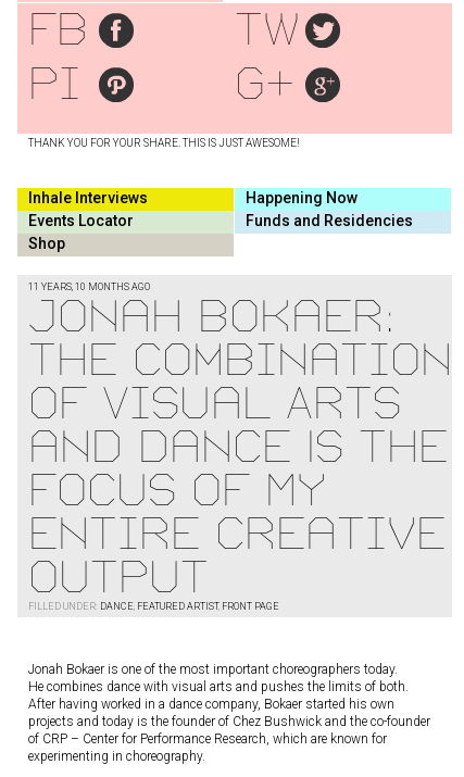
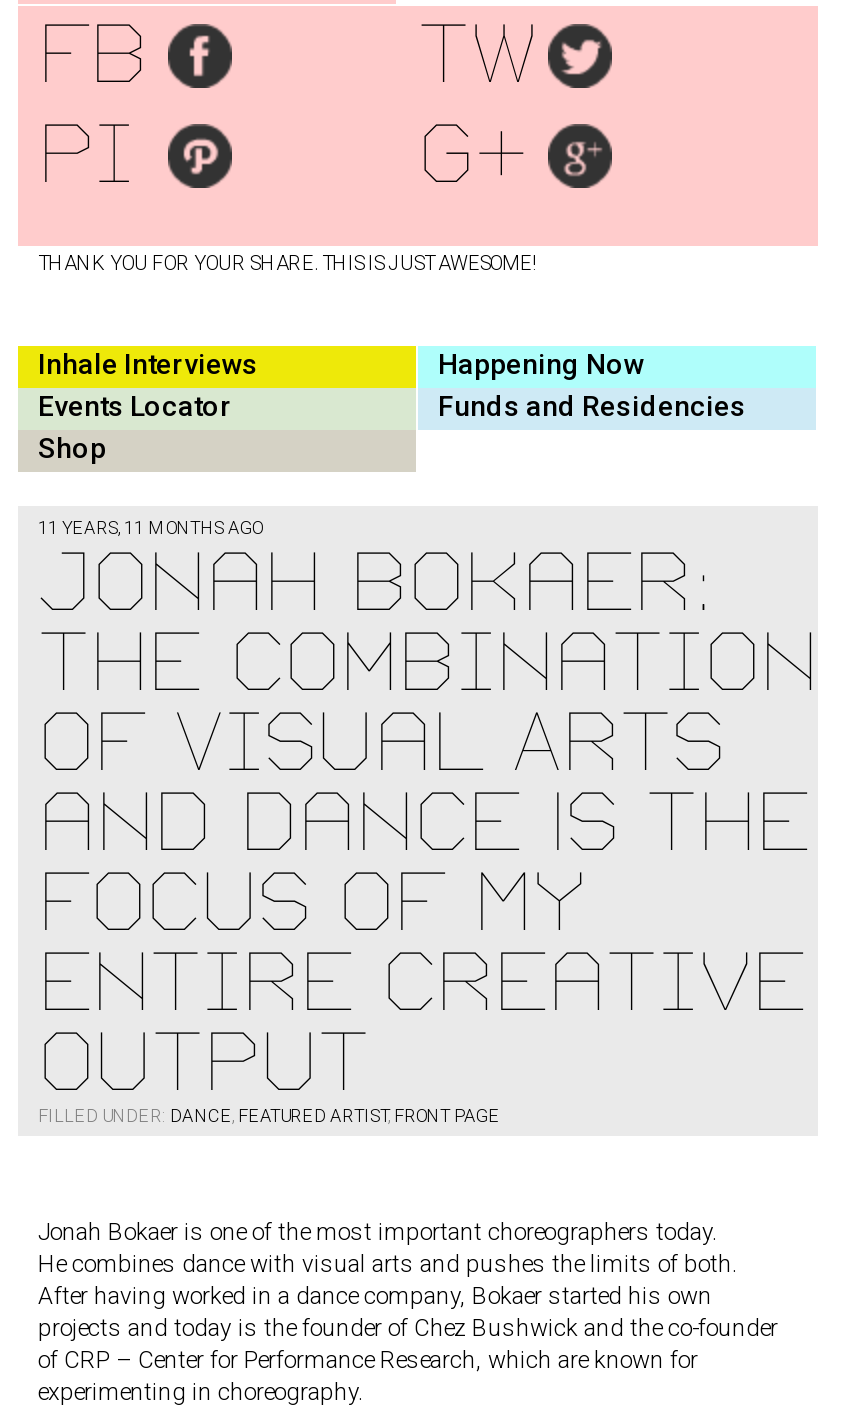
[28,281,150,292] 11 YEARS, 10 MONTHS AGO -> [38,518,262,538] 11 YEARS, 11 MONTHS AGO

